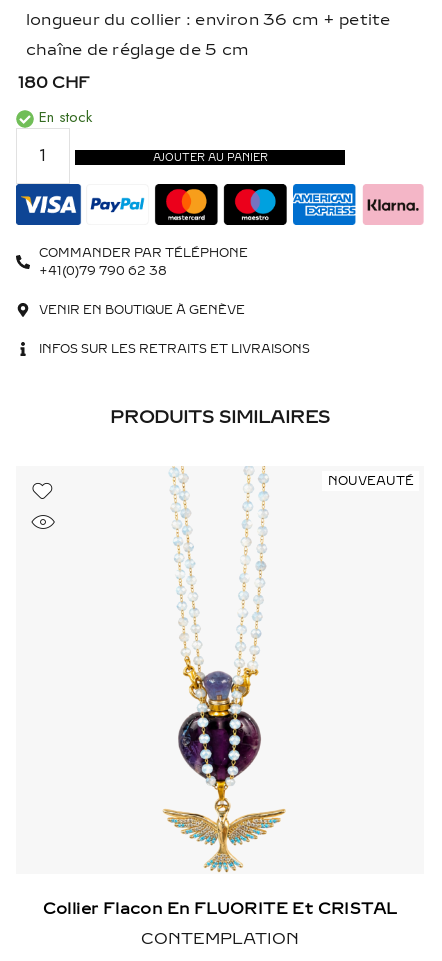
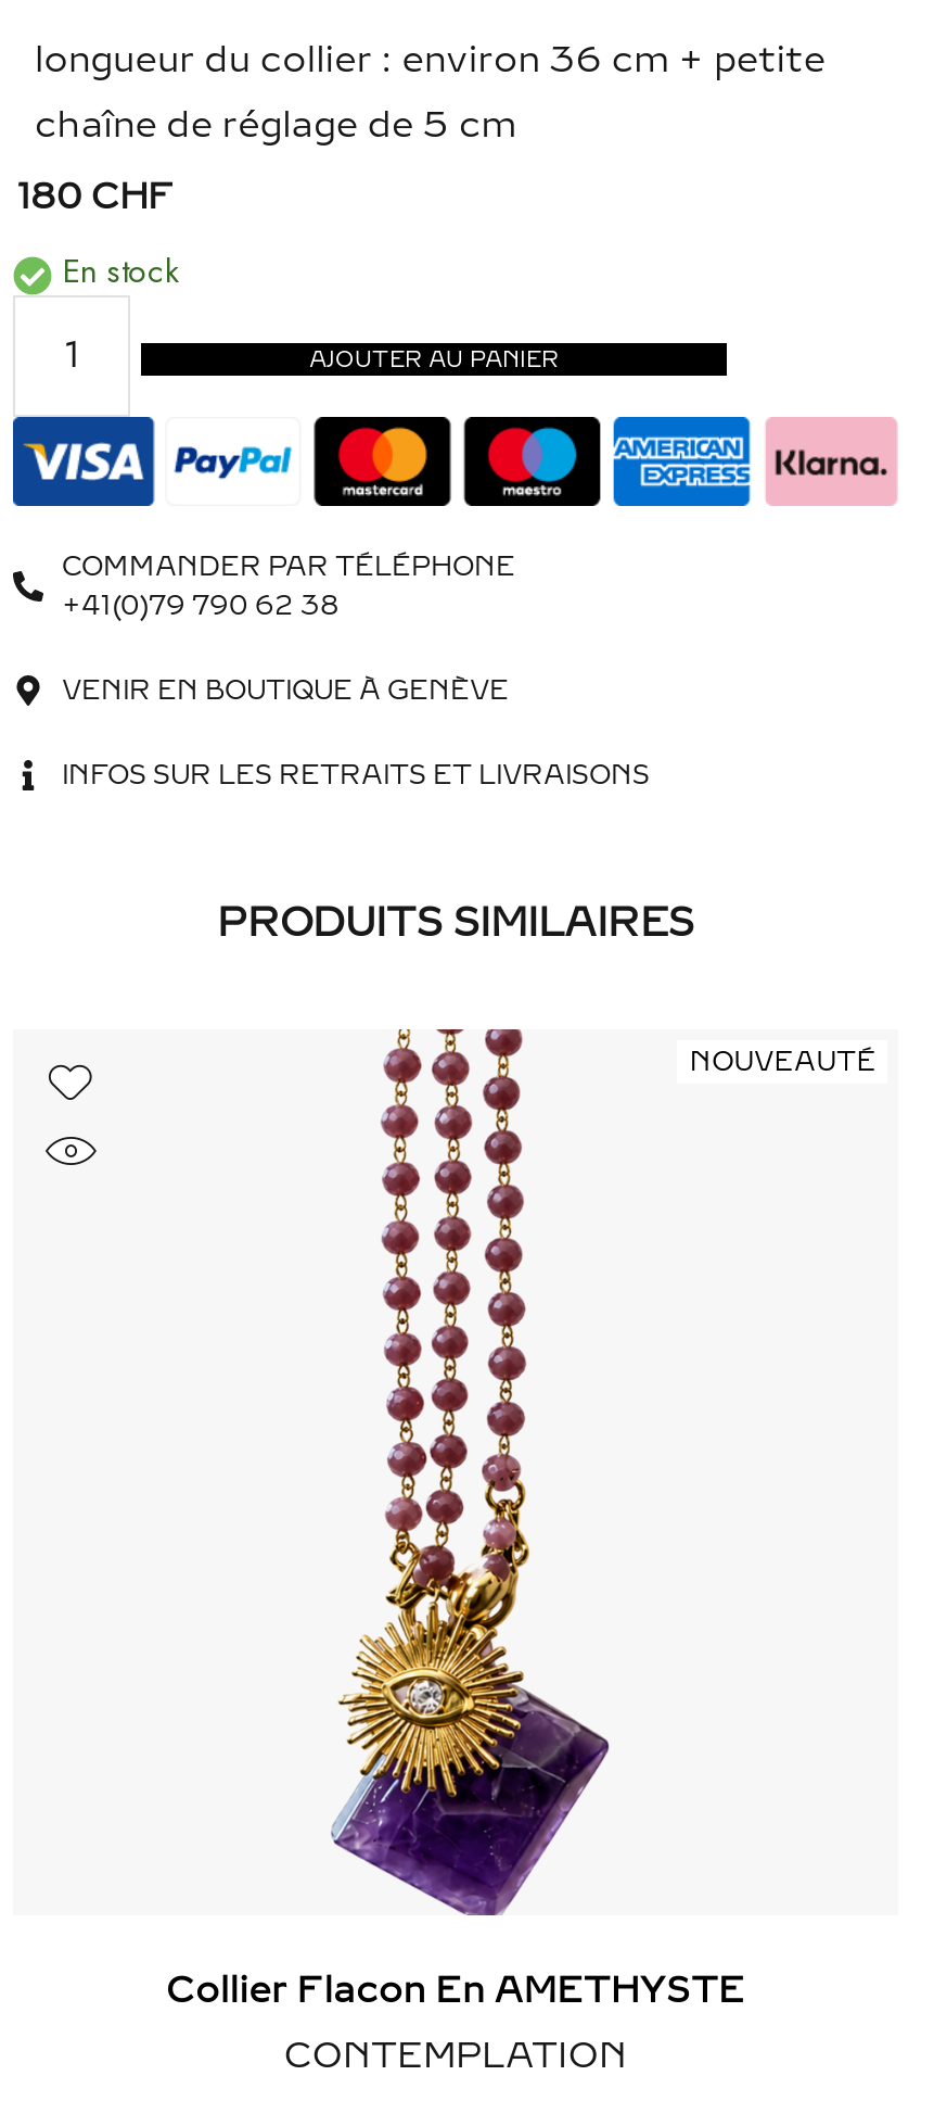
[43,466,397,918] [image] | Collier Flacon En FLUORITE Et CRISTAL -> [166,1027,745,2012] [image] | Collier Flacon En AMETHYSTE

